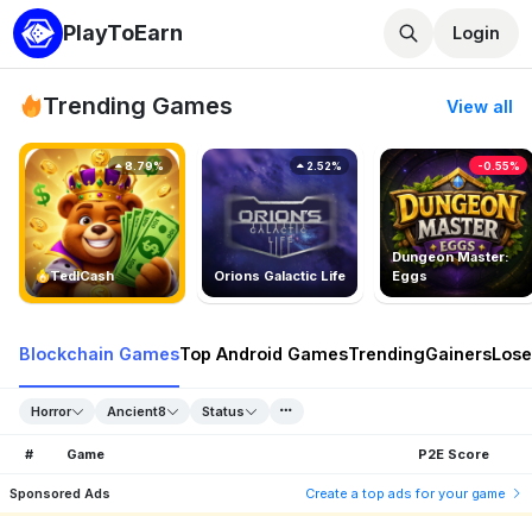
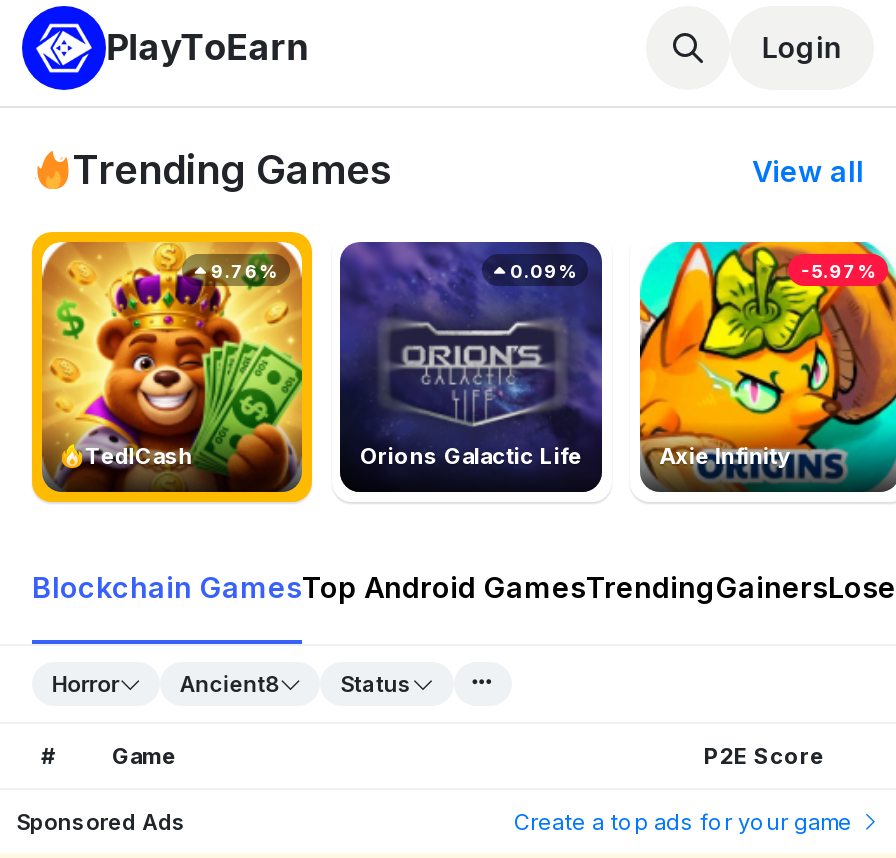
[379,147,528,297] [image] | Dungeon Master: | Eggs -> [638,240,890,492] [image] | Axie Infinity
[123,159,164,172] 8.79% -> [207,260,277,282] 9.76%
[304,159,342,172] 2.52% -> [506,260,576,282] 0.09%
[477,159,520,172] -0.55% -> [801,260,875,282] -5.97%

